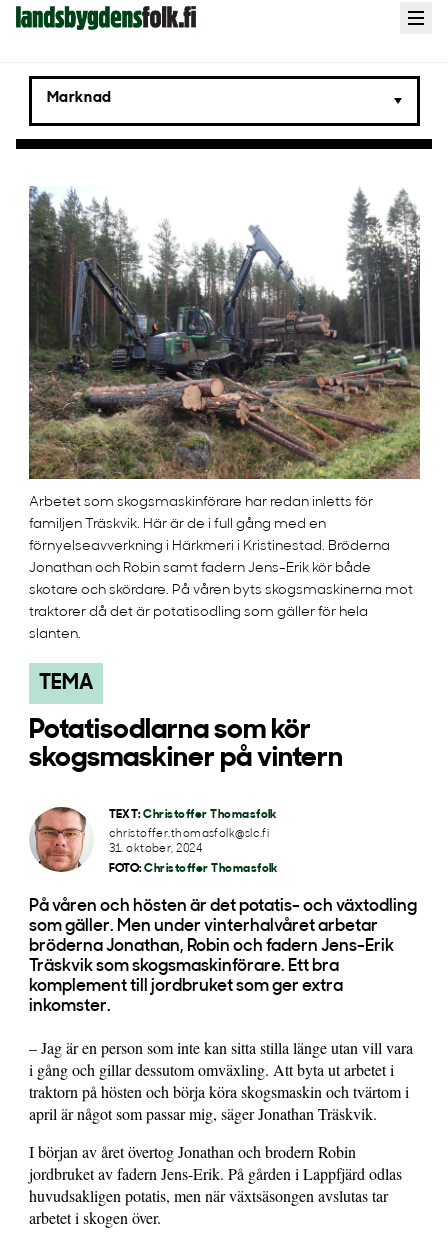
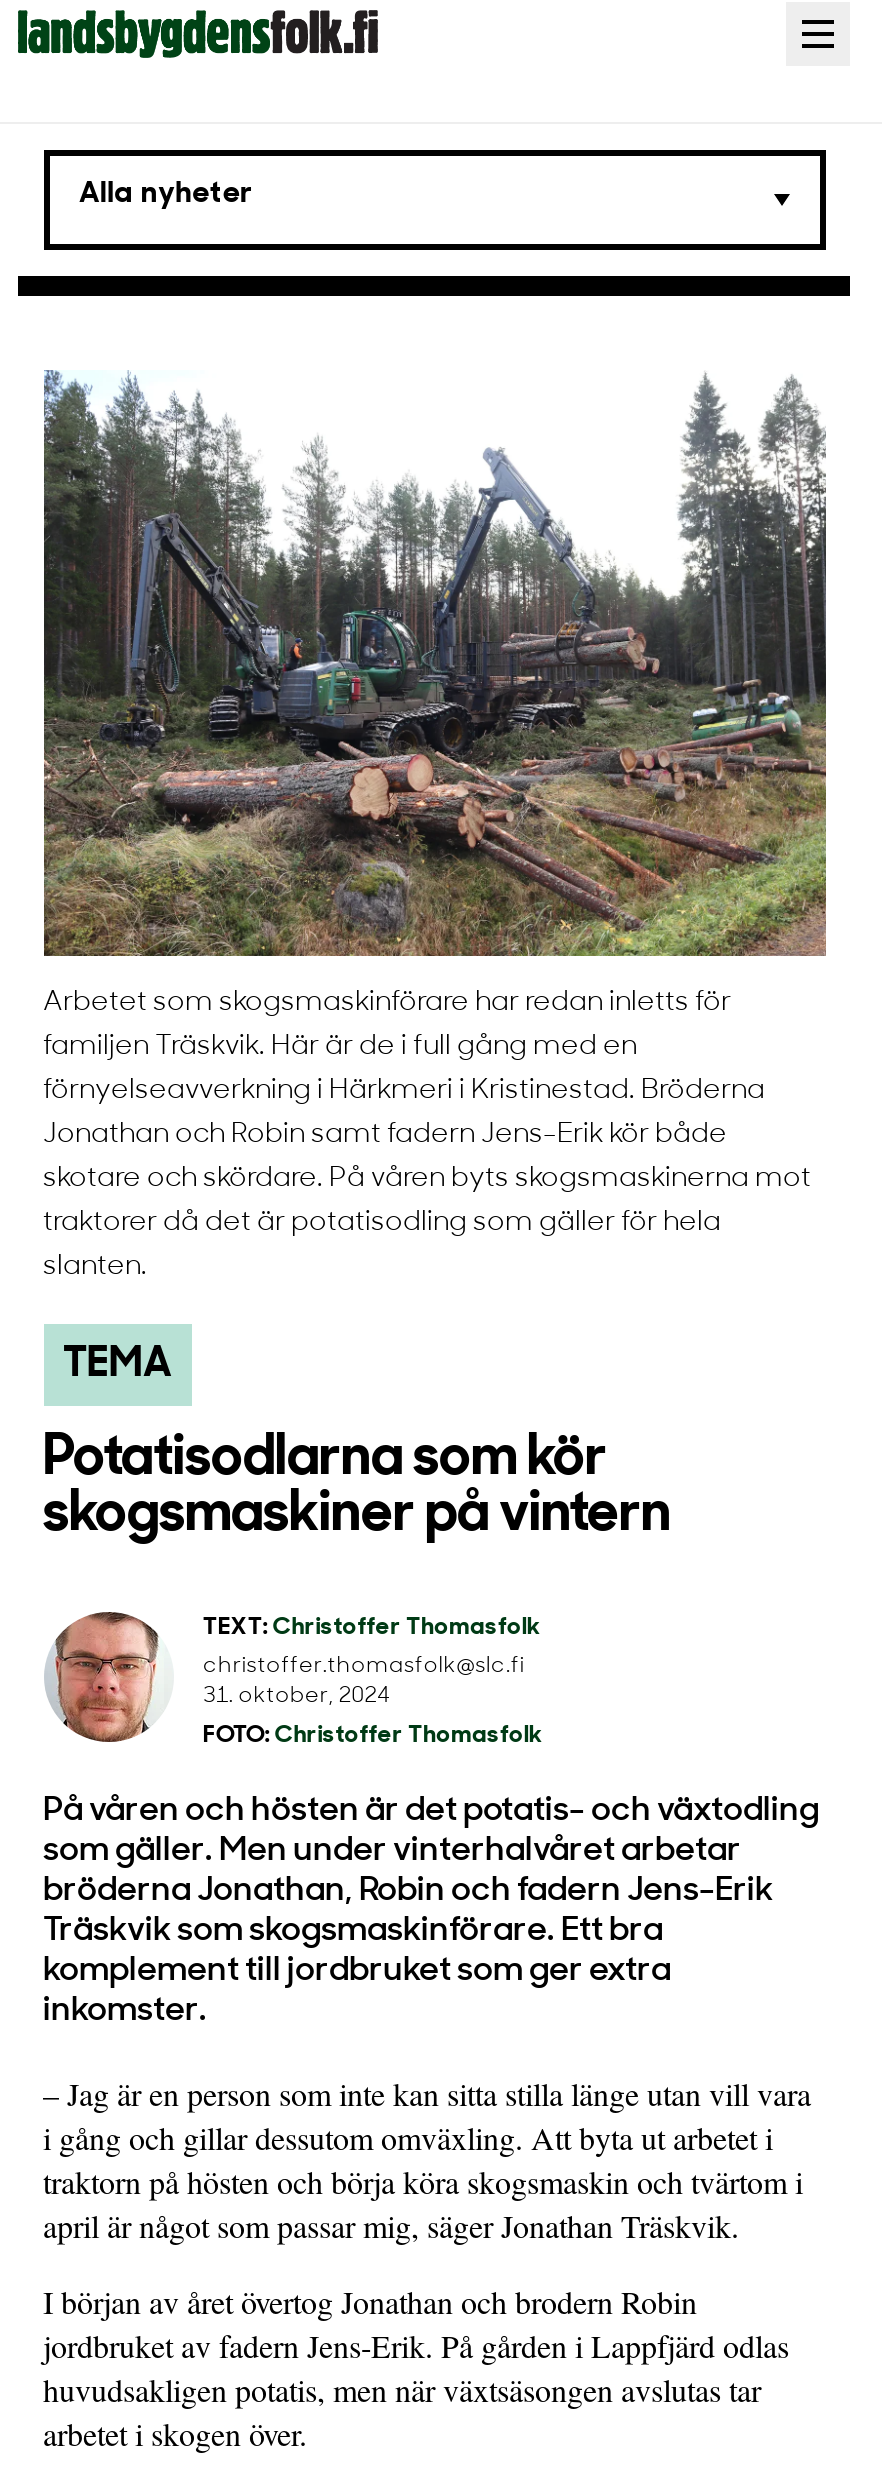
[46,90,112,105] Marknad -> [79,179,253,209] Alla nyheter

